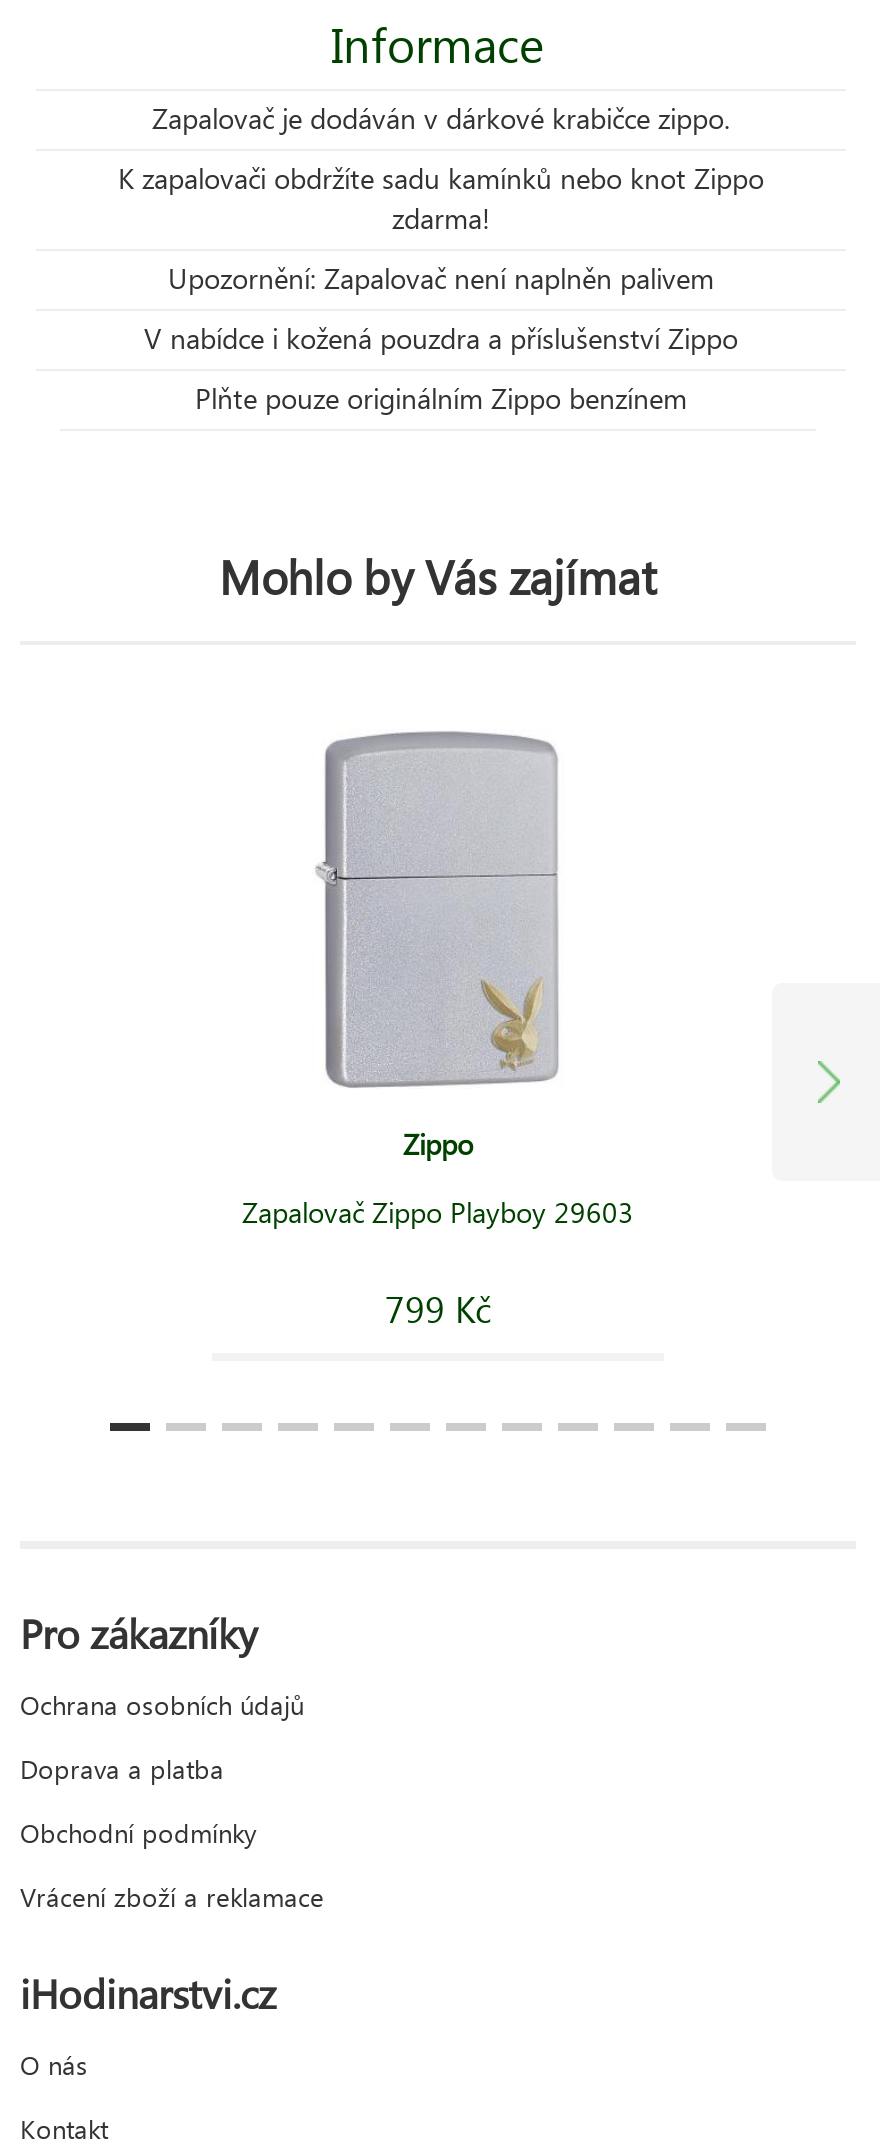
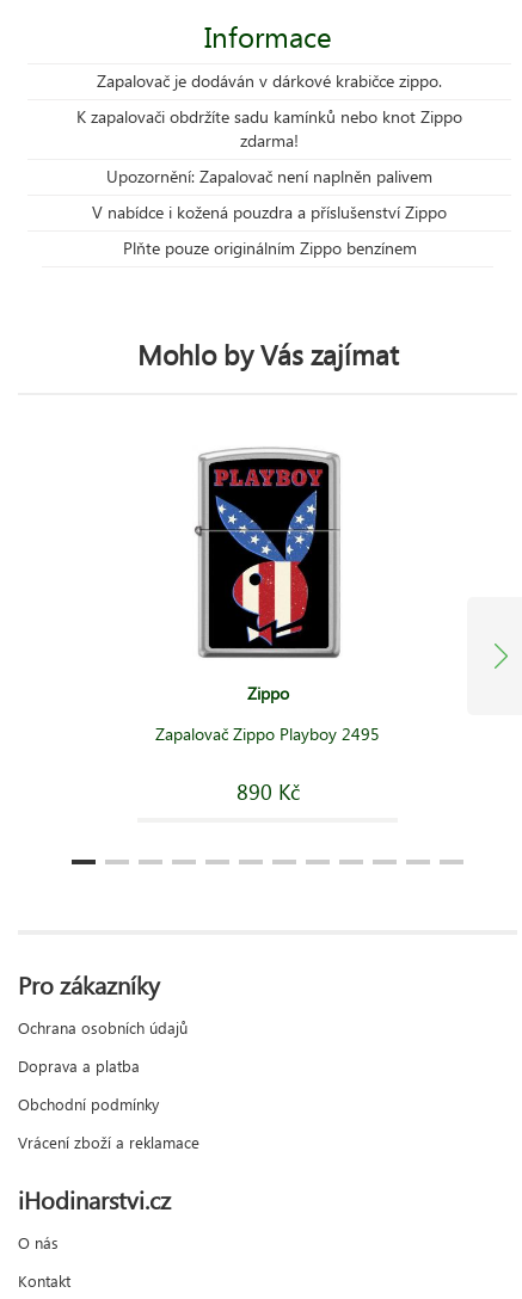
[318,731,558,1089] [image] -> [196,449,339,659] [image]
[242,1192,634,1230] Zapalovač Zippo Playboy 29603 -> [155,722,380,745] Zapalovač Zippo Playboy 2495
[385,1282,491,1332] 799 Kč -> [236,776,299,805] 890 Kč

